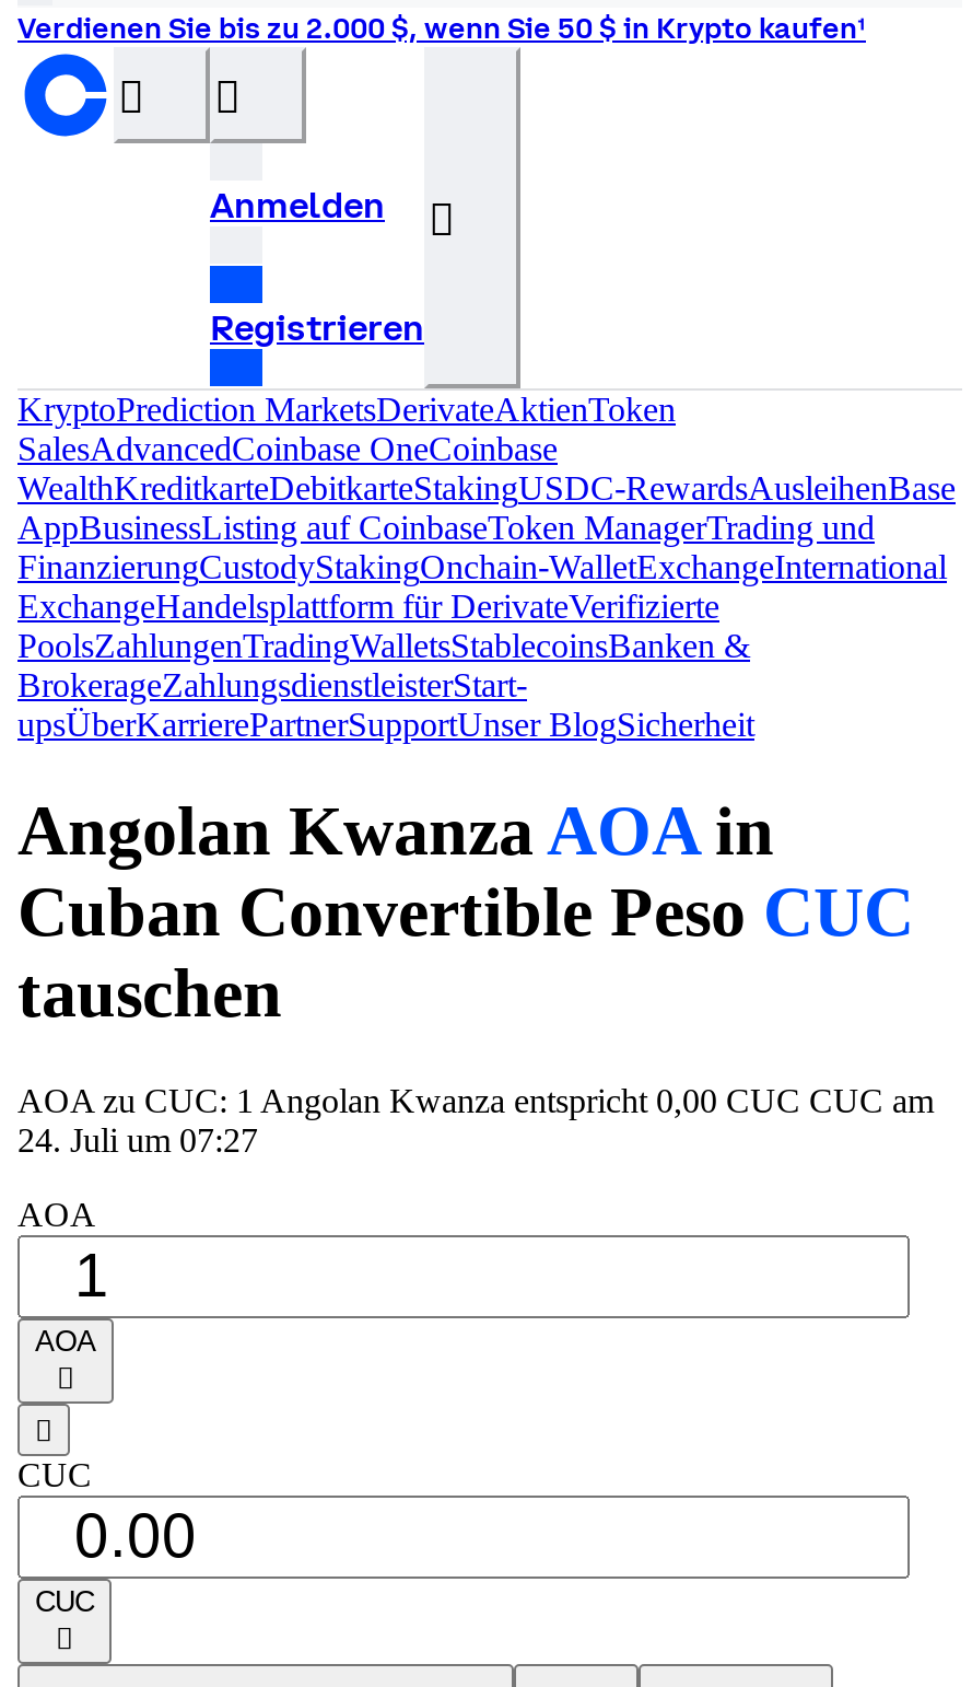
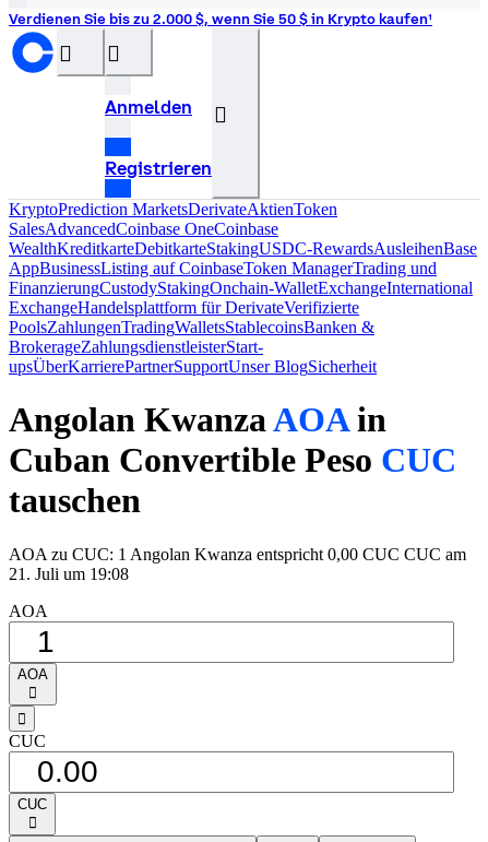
[17,1121,258,1158] 24. Juli um 07:27 -> [9,565,129,583] 21. Juli um 19:08

